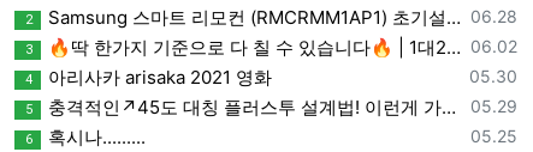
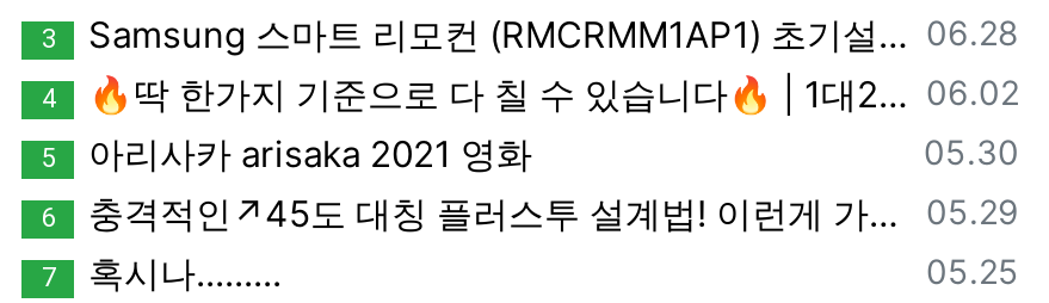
[25,11,31,27] 2 -> [42,23,54,54] 3
[25,41,31,57] 3 -> [42,82,54,113] 4
[25,65,272,88] 4 아리사카 arisaka 2021 영화 -> [42,130,532,175] 5 아리사카 arisaka 2021 영화
[25,101,31,117] 5 -> [42,202,54,233] 6
[25,125,146,148] 6 혹시나......... -> [42,249,282,295] 7 혹시나.........

